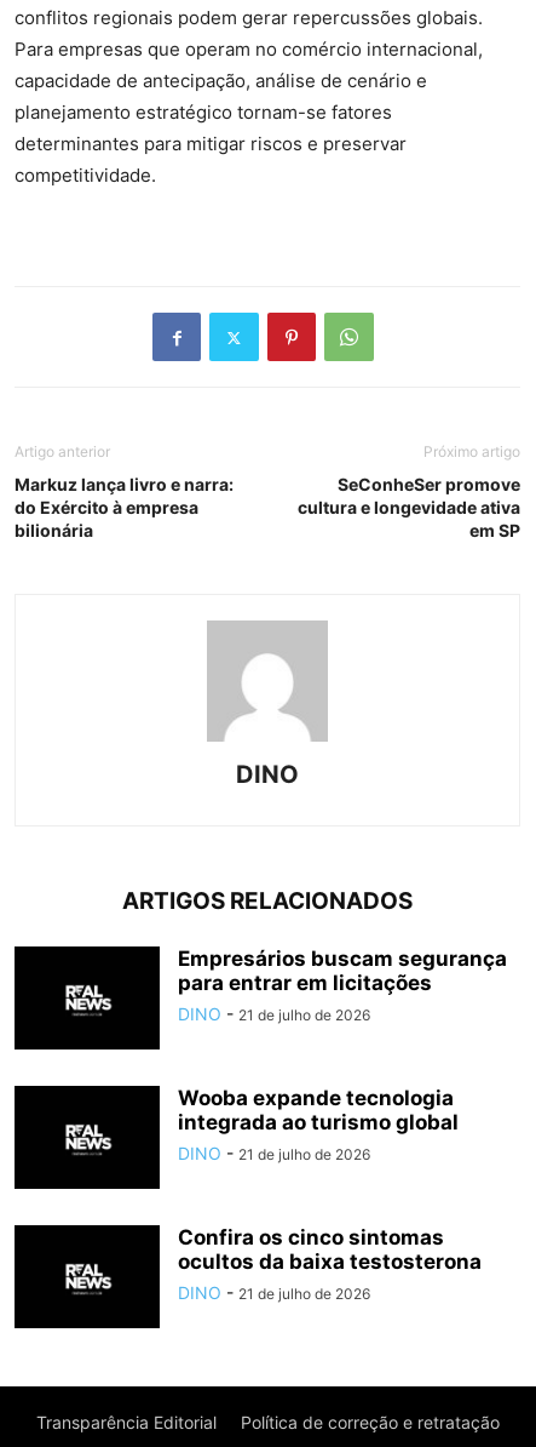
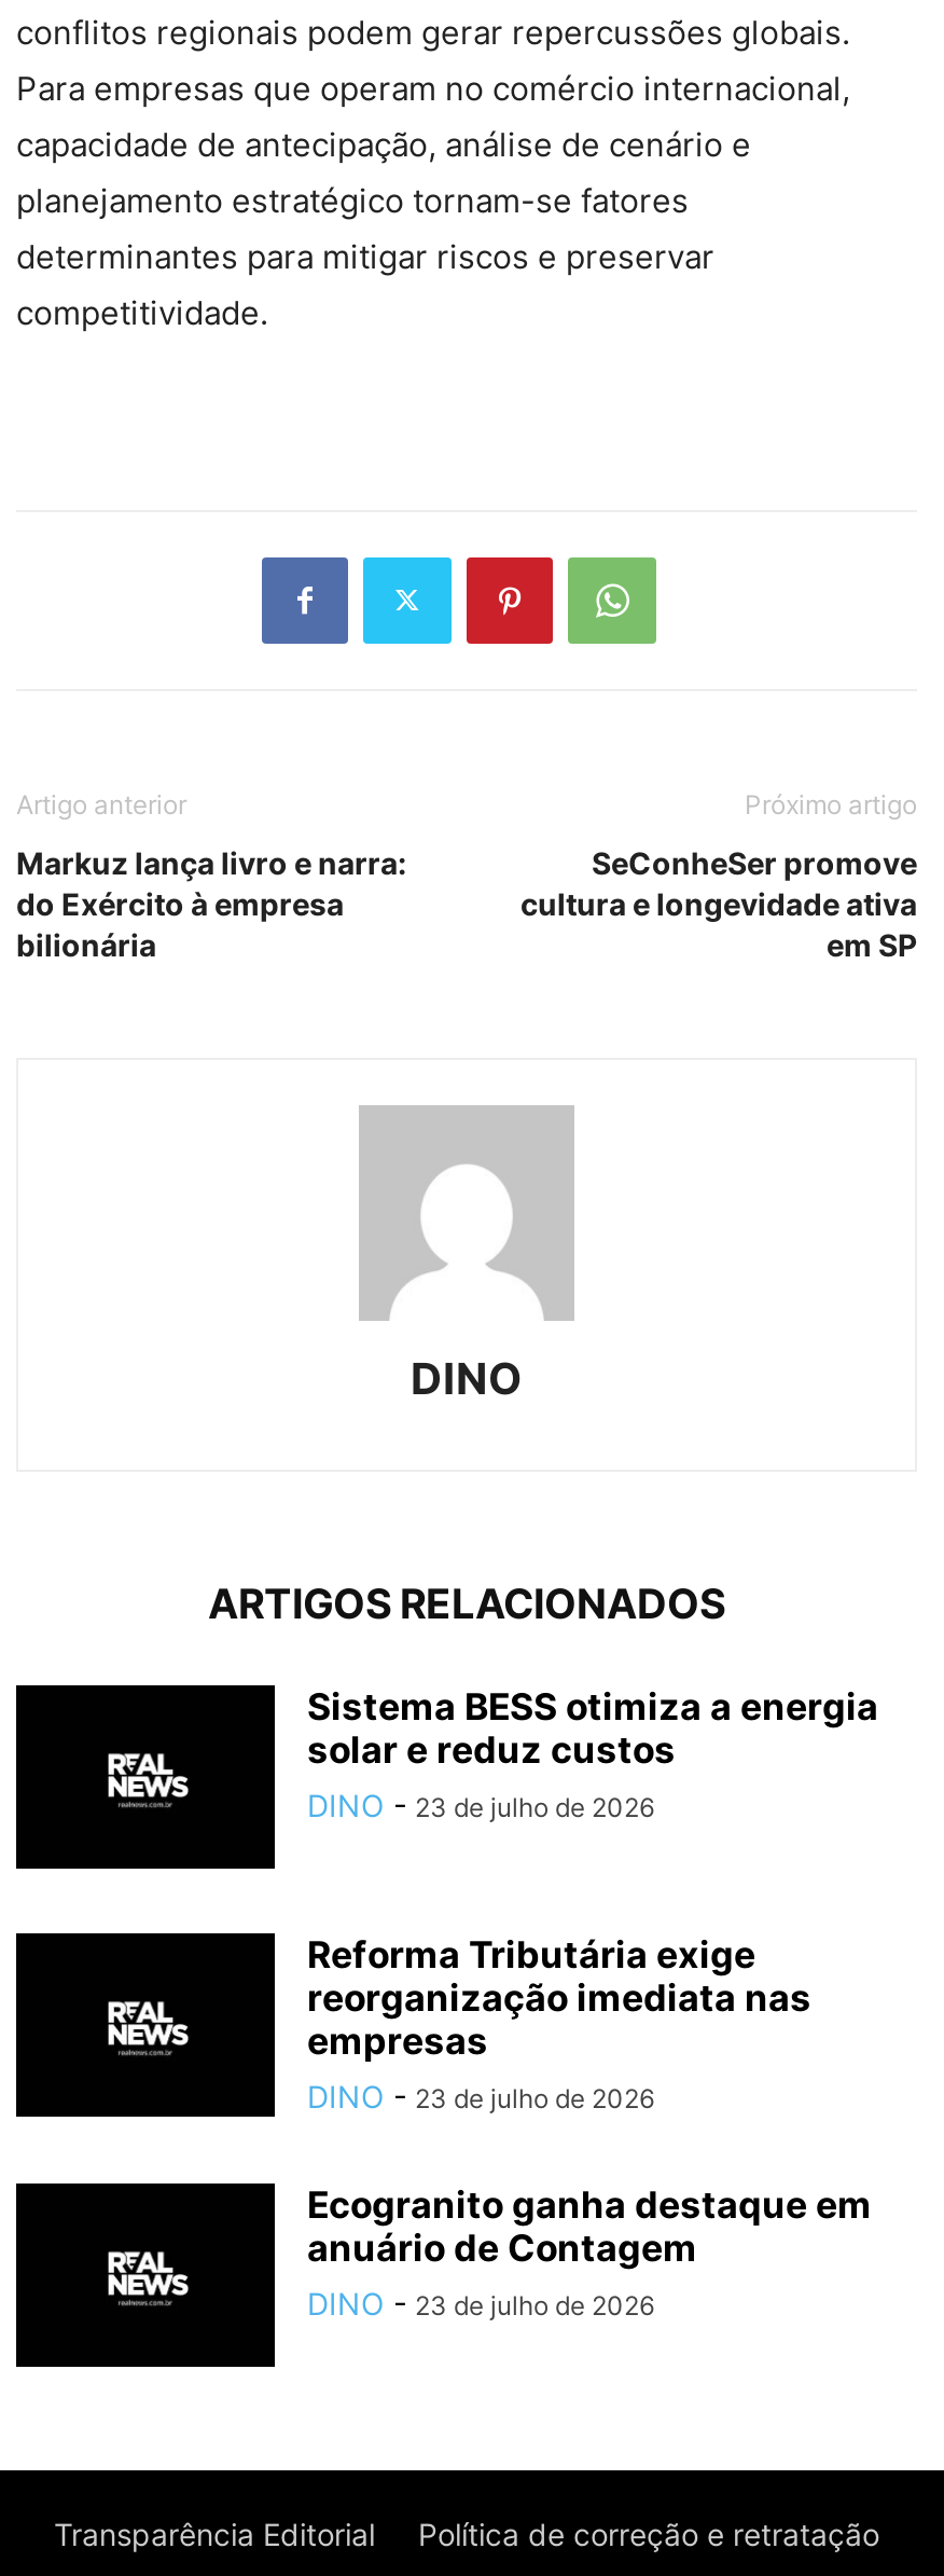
[178,947,507,1025] Empresários buscam segurança | para entrar em licitações | DINO - 21 de julho de 2026 -> [307,1684,878,1822] Sistema BESS otimiza a energia | solar e reduz custos | DINO - 23 de julho de 2026
[178,1086,459,1164] Wooba expande tecnologia | integrada ao turismo global | DINO - 21 de julho de 2026 -> [307,1932,811,2113] Reforma Tributária exige | reorganização imediata nas | empresas | DINO - 23 de julho de 2026
[178,1226,482,1303] Confira os cinco sintomas | ocultos da baixa testosterona | DINO - 21 de julho de 2026 -> [307,2182,872,2320] Ecogranito ganha destaque em | anuário de Contagem | DINO - 23 de julho de 2026

